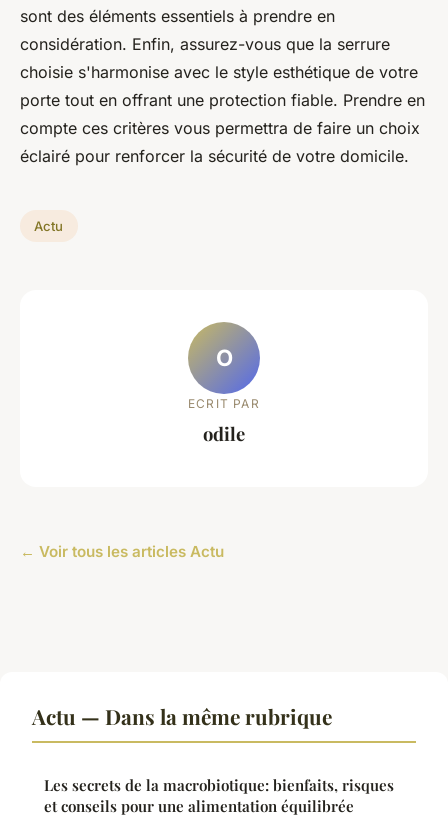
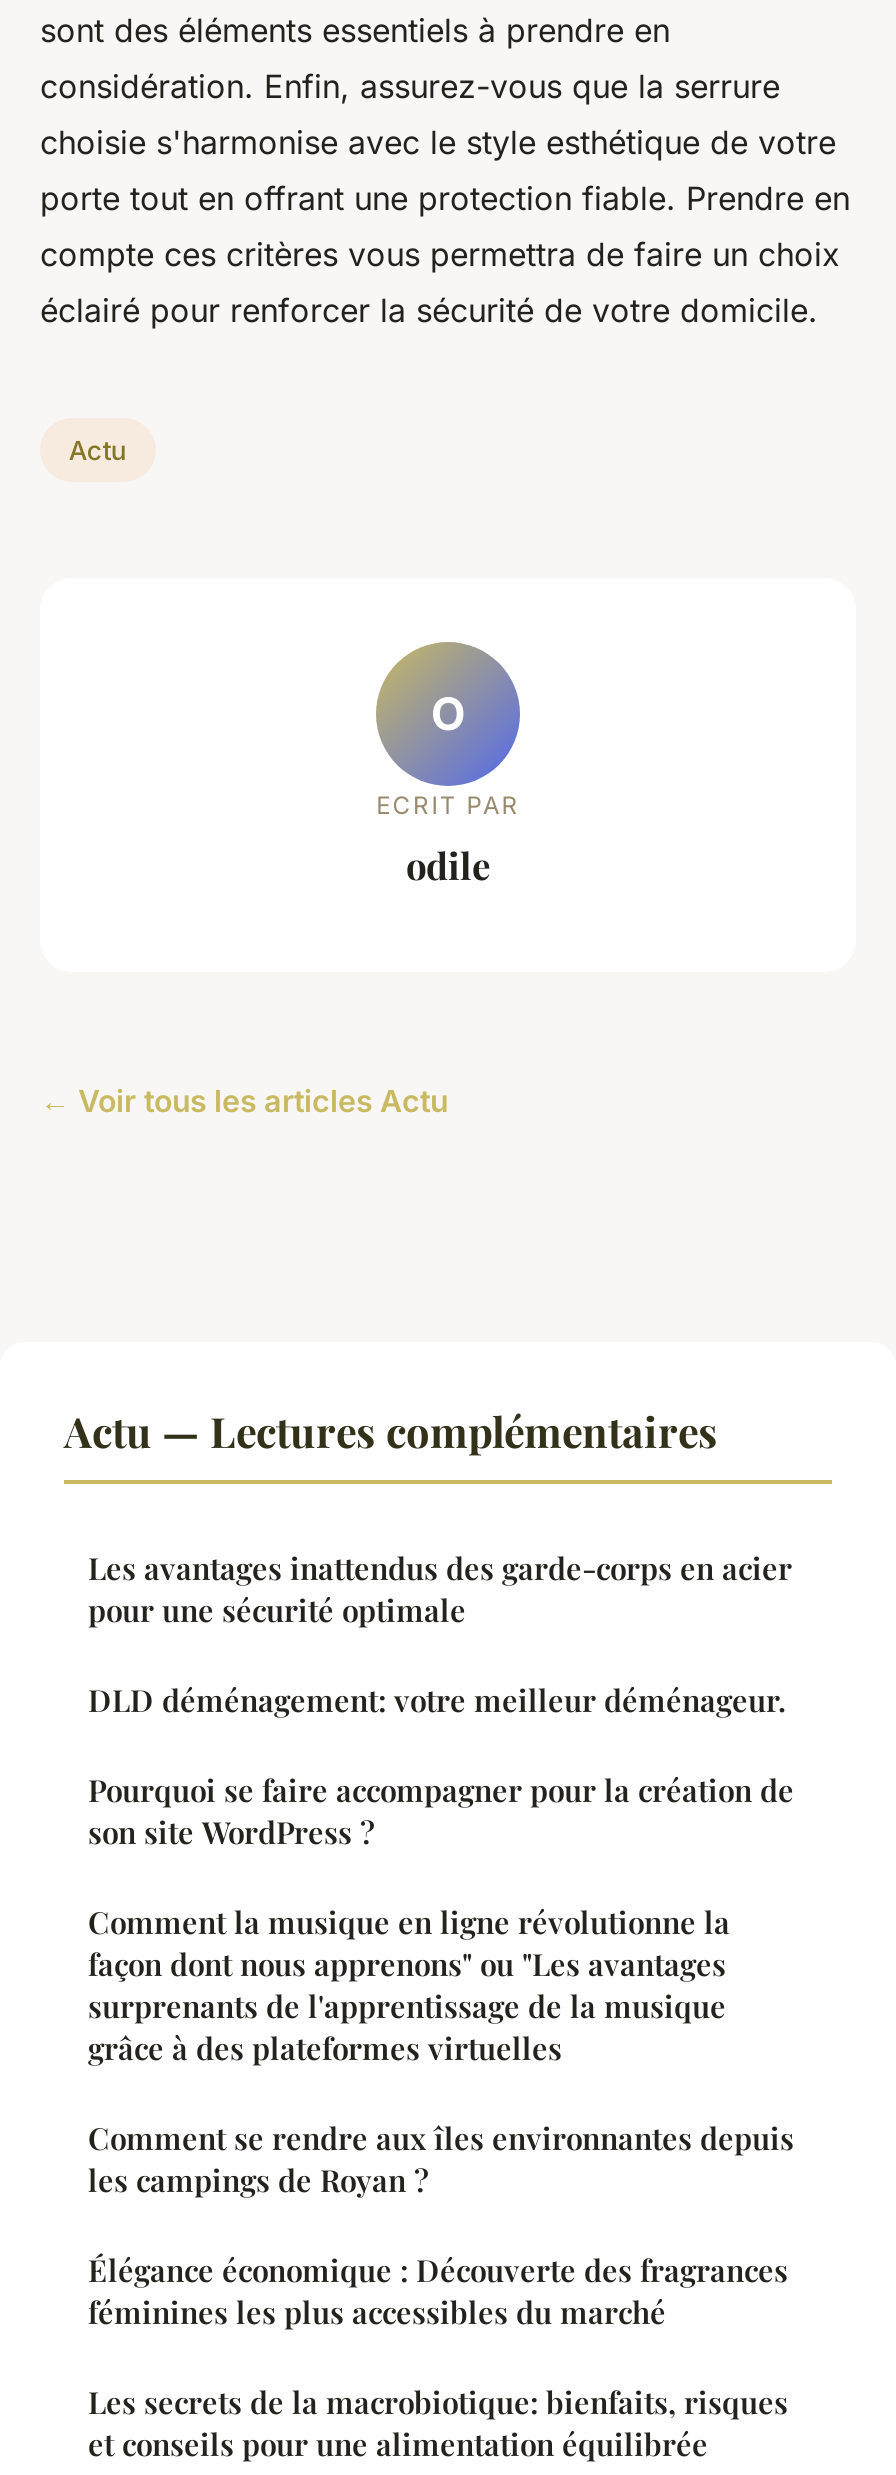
[32,702,332,730] Actu — Dans la même rubrique -> [64,1402,794,2332] Actu — Lectures complémentaires | Les avantages inattendus des garde-corps en acier | pour une sécurité optimale | DLD déménagement: votre meilleur déménageur. | Pourquoi se faire accompagner pour la création de | son site WordPress ? | Comment la musique en ligne révolutionne la | façon dont nous apprenons" ou "Les avantages | surprenants de l'apprentissage de la musique | grâce à des plateformes virtuelles | Comment se rendre aux îles environnantes depuis | les campings de Royan ? | Élégance économique : Découverte des fragrances | féminines les plus accessibles du marché

